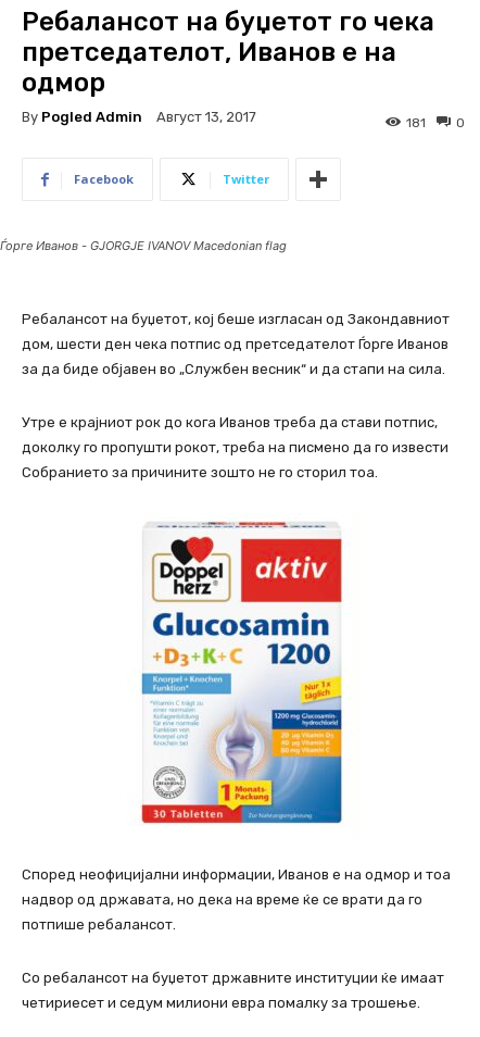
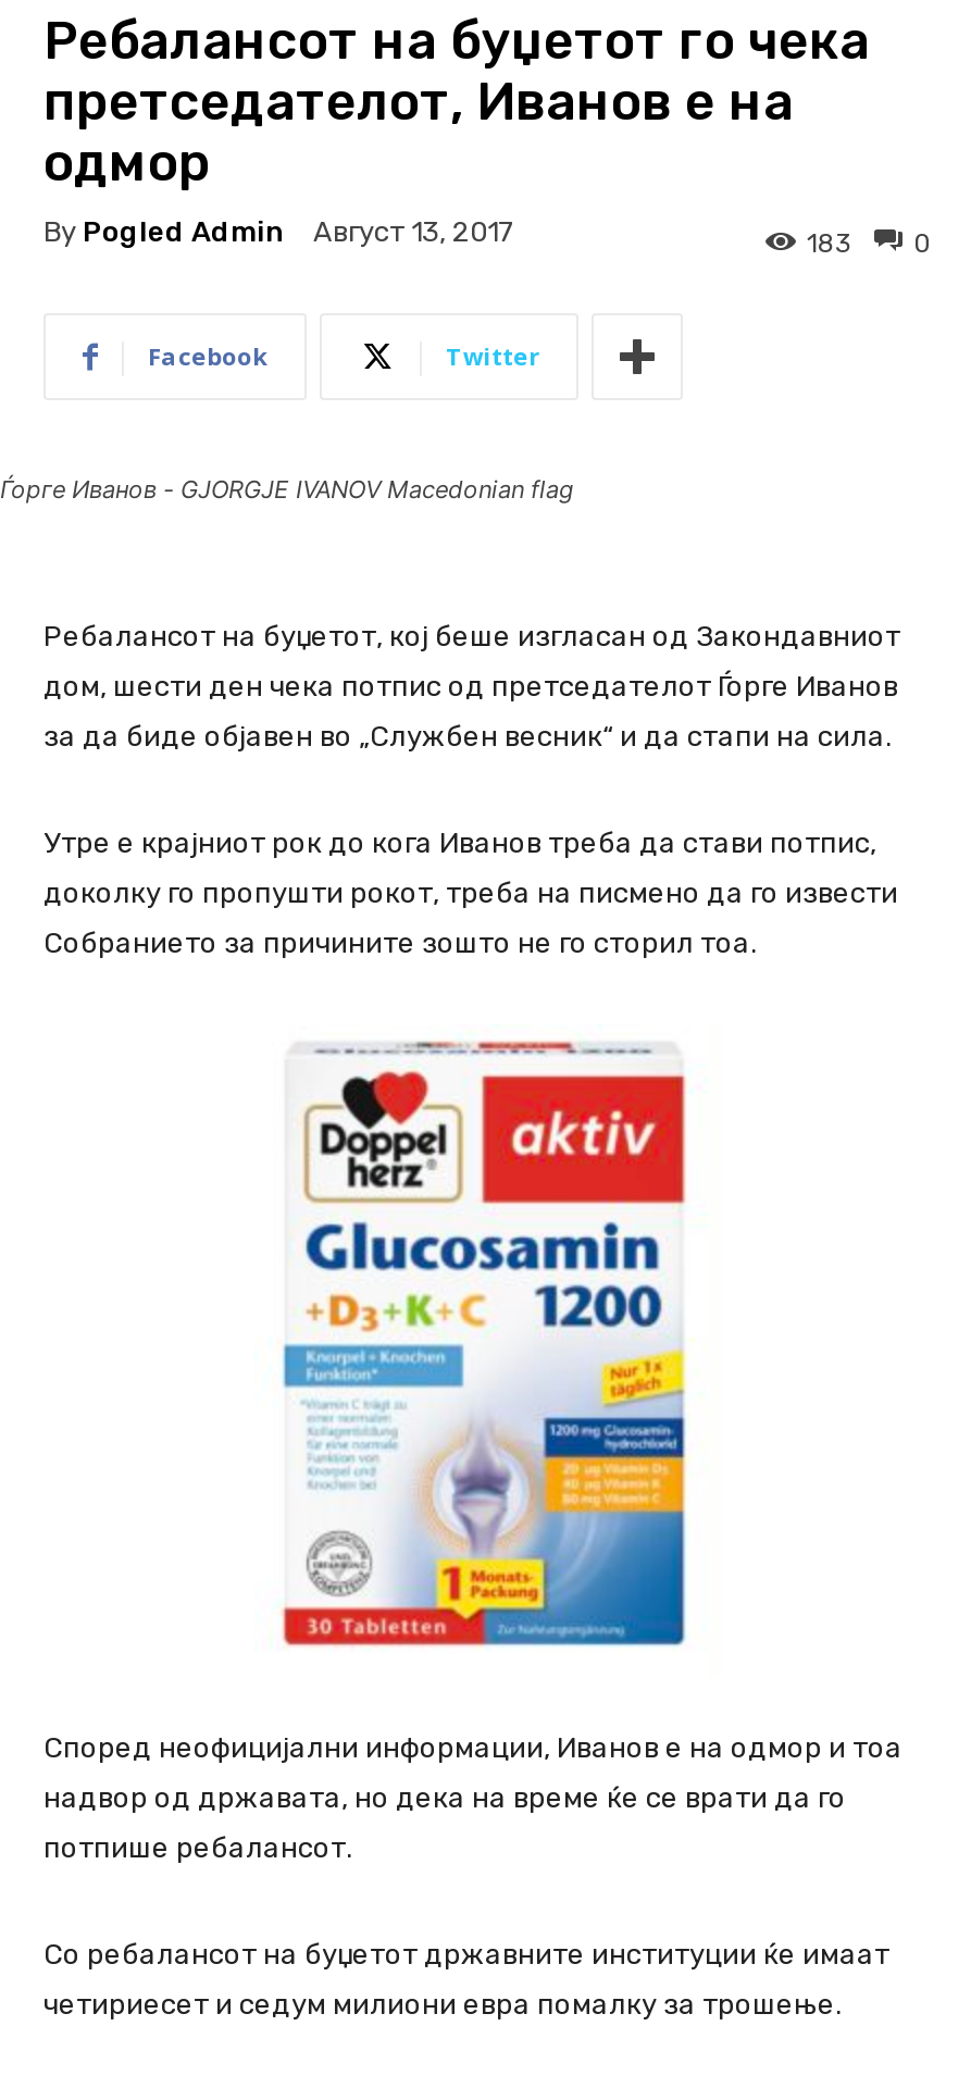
[406,115,465,130] 181 0 -> [807,228,931,259] 183 0

